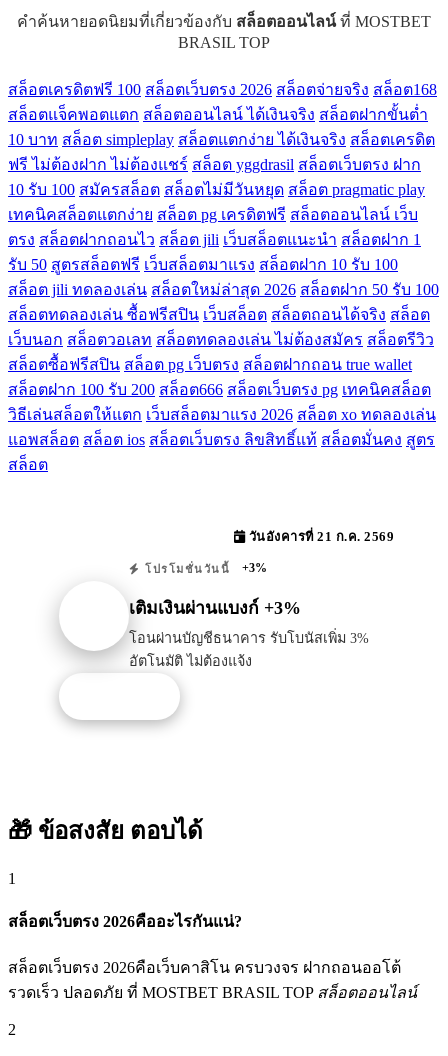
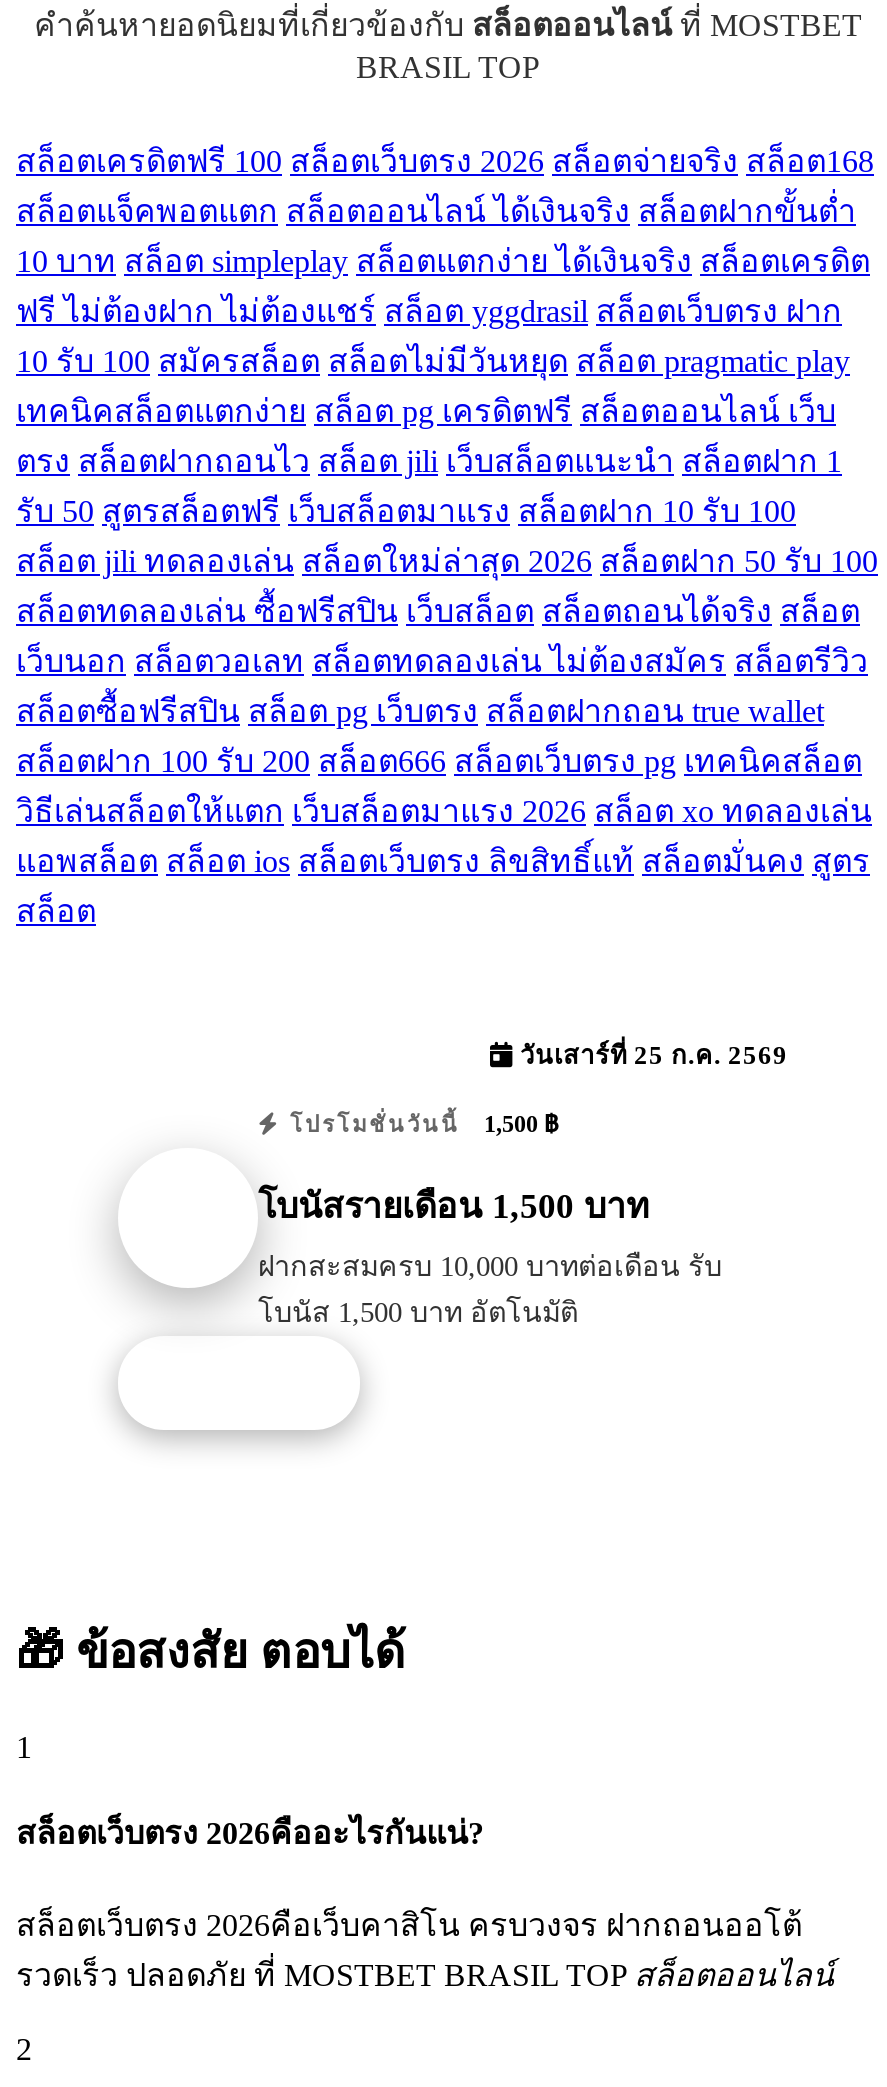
[245,530,394,544] วันอังคารที่ 21 ก.ค. 2569 -> [513,1043,788,1071] วันเสาร์ที่ 25 ก.ค. 2569
[140,561,267,575] โปรโมชั่นวันนี้ +3% -> [281,1111,558,1139] โปรโมชั่นวันนี้ 1,500 ฿
[129,598,301,618] เติมเงินผ่านแบงก์ +3% -> [258,1186,650,1226] โบนัสรายเดือน 1,500 บาท
[129,630,369,669] โอนผ่านบัญชีธนาคาร รับโบนัสเพิ่ม 3% | อัตโนมัติ ไม่ต้องแจ้ง -> [258,1250,722,1328] ฝากสะสมครบ 10,000 บาทต่อเดือน รับ | โบนัส 1,500 บาท อัตโนมัติ

